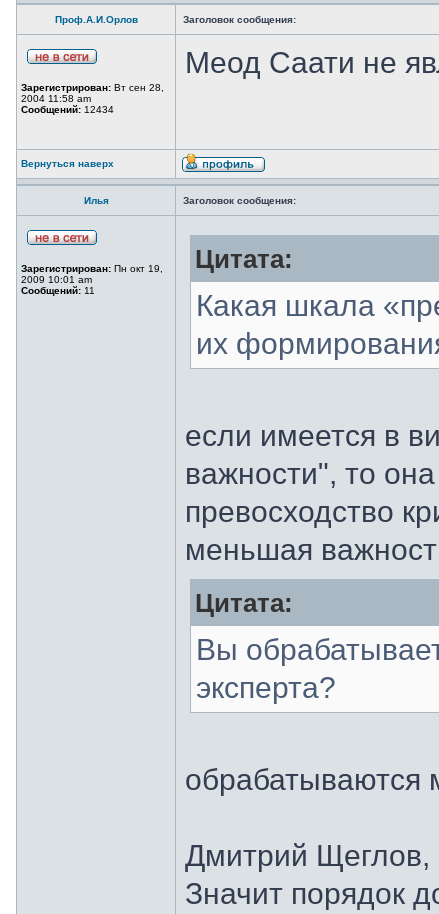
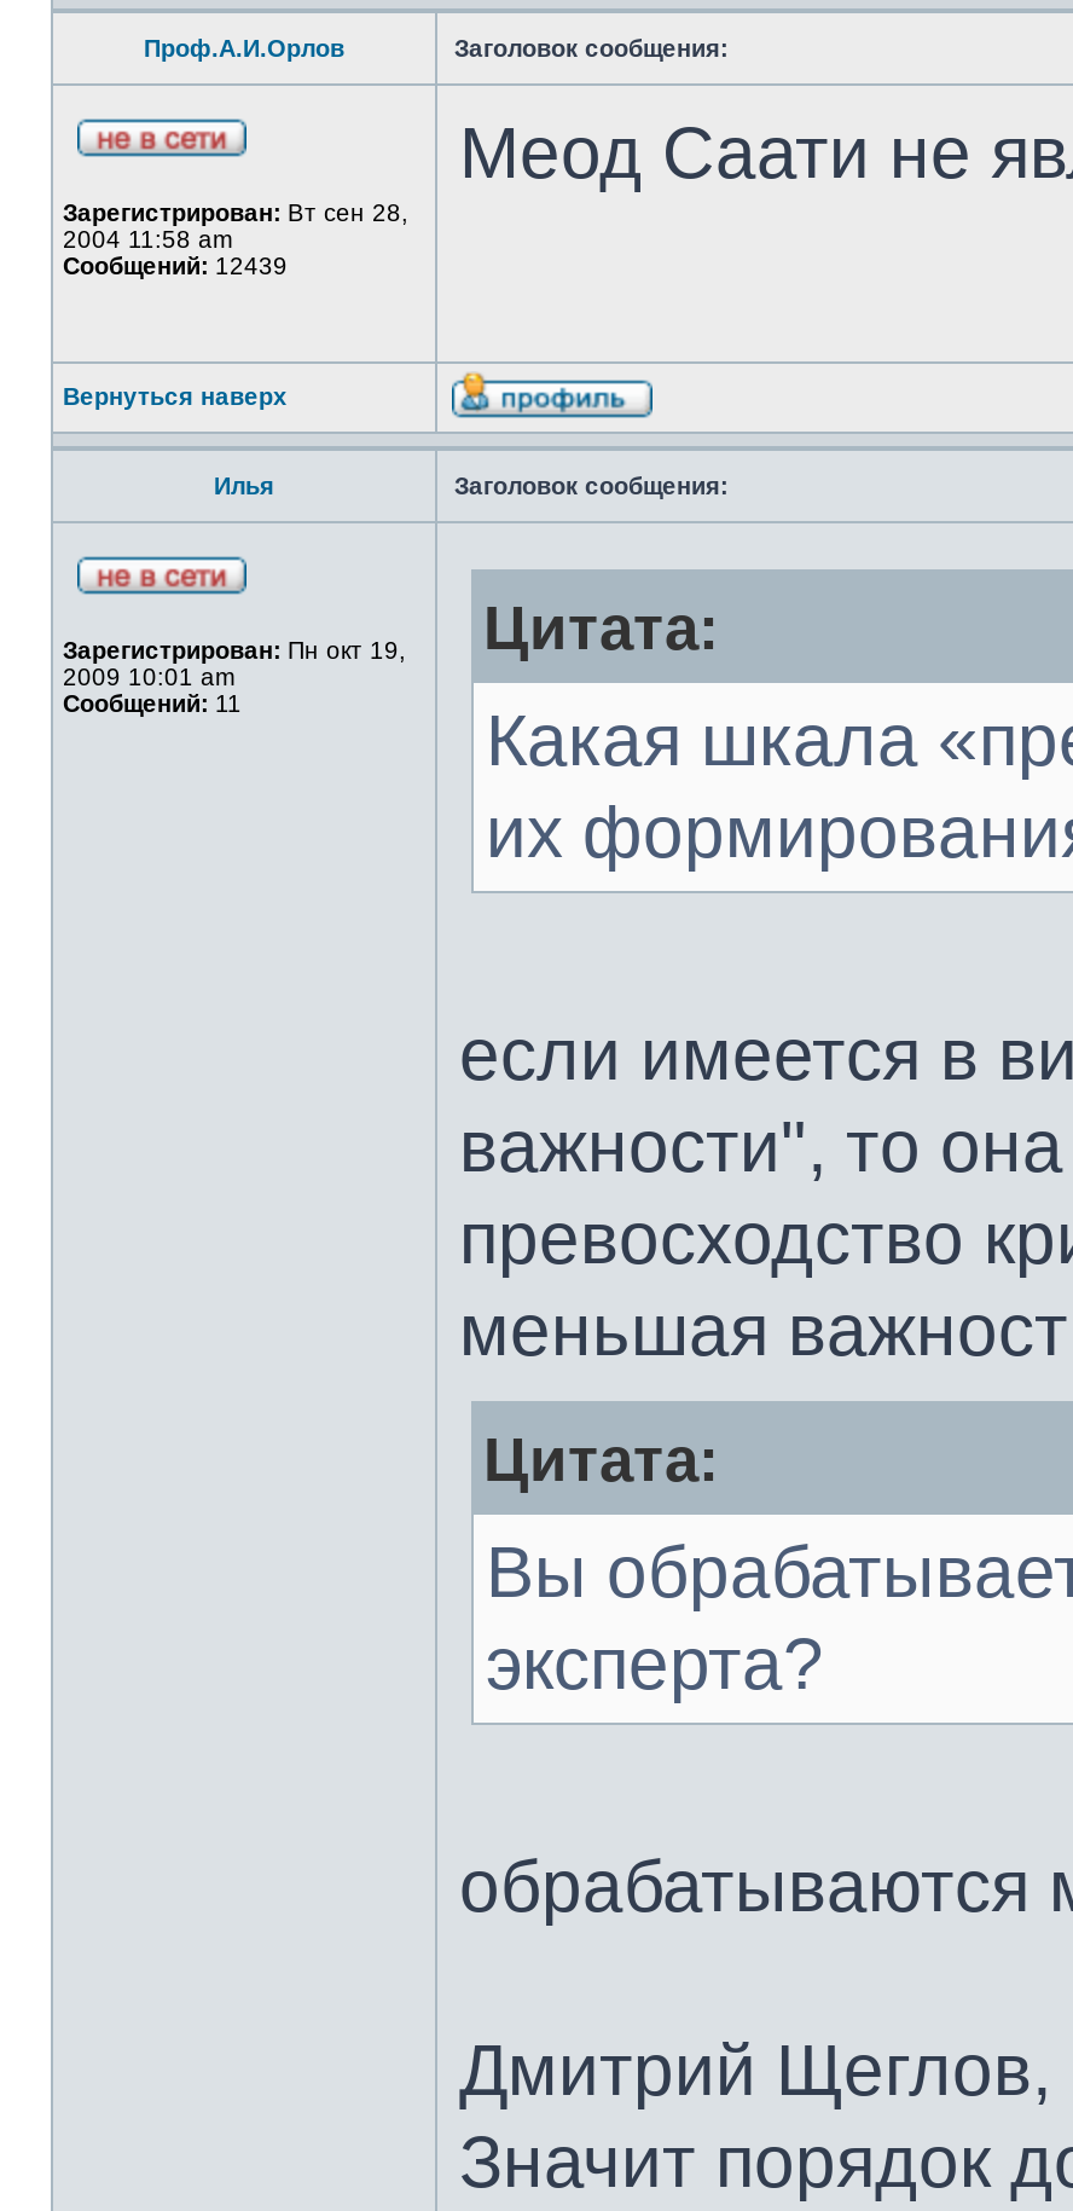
[21,104,114,115] Сообщений: 12434 -> [63,253,288,279] Сообщений: 12439

